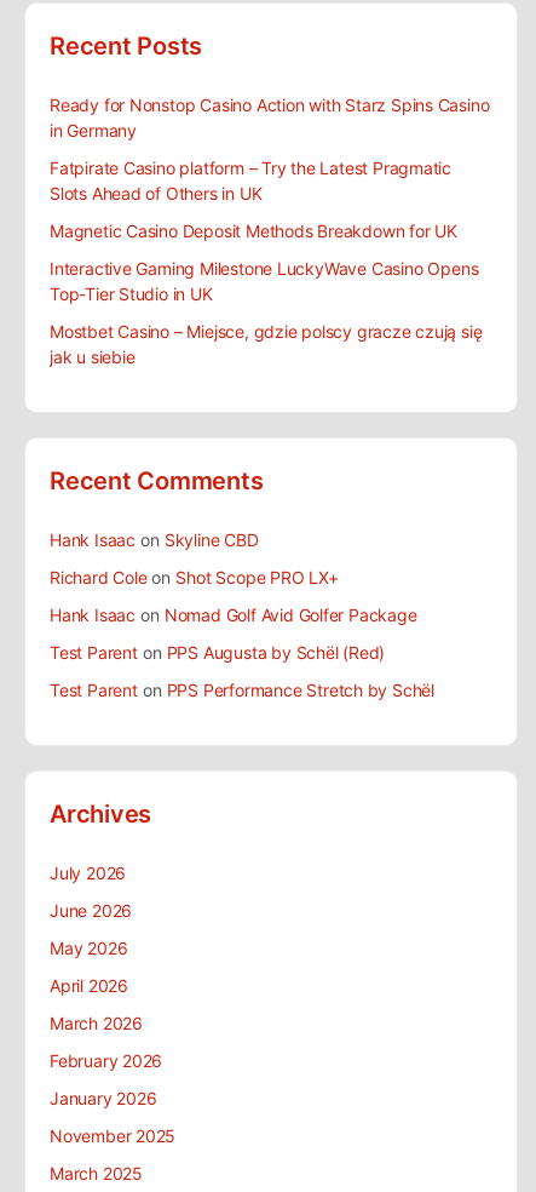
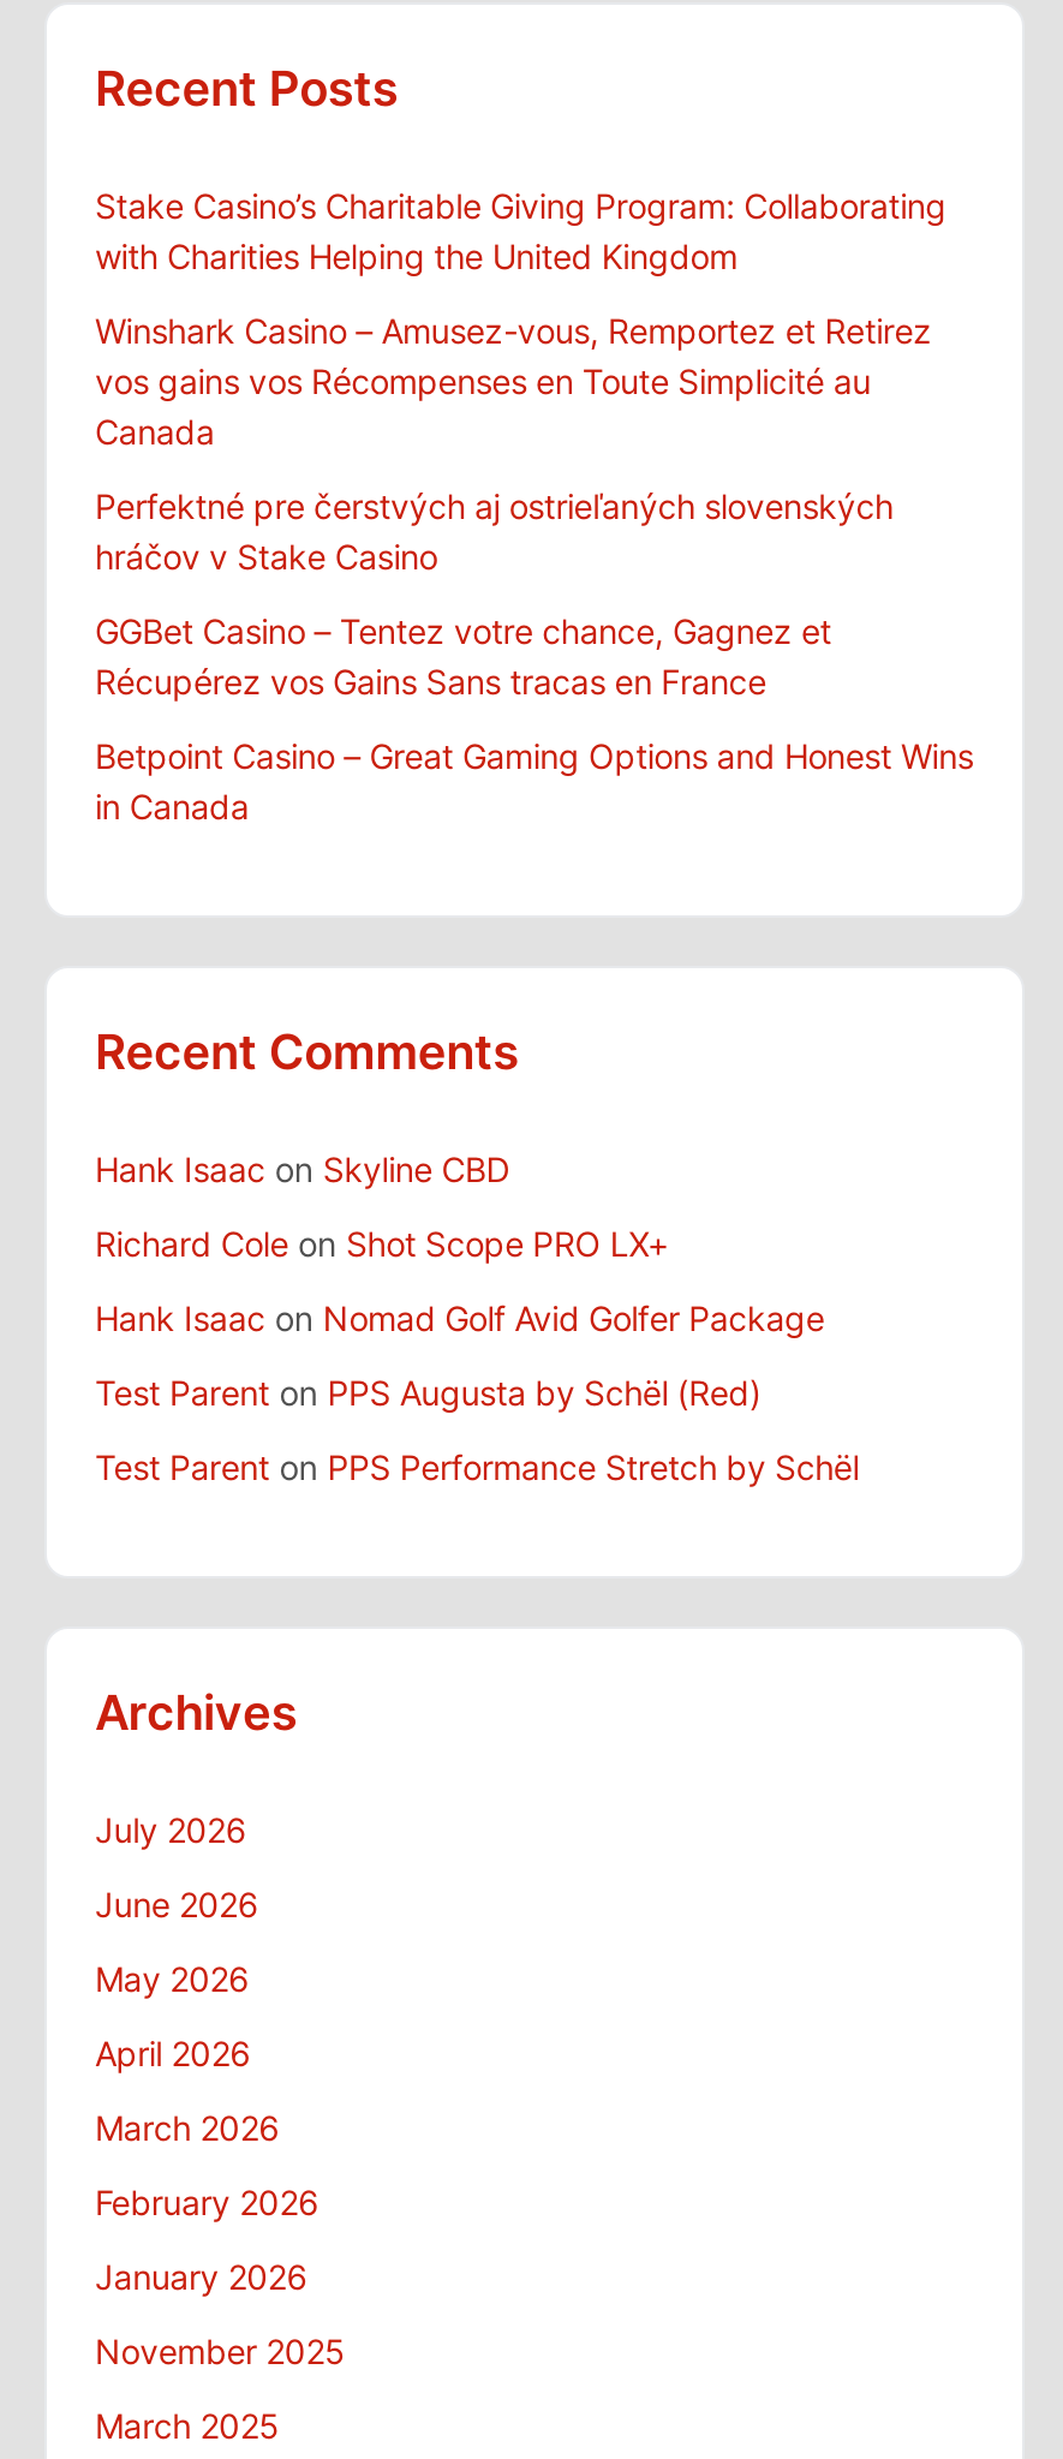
[50,94,489,141] Ready for Nonstop Casino Action with Starz Spins Casino | in Germany -> [95,185,946,276] Stake Casino’s Charitable Giving Program: Collaborating | with Charities Helping the United Kingdom
[50,157,451,204] Fatpirate Casino platform – Try the Latest Pragmatic | Slots Ahead of Others in UK -> [95,310,932,452] Winshark Casino – Amusez-vous, Remportez et Retirez | vos gains vos Récompenses en Toute Simplicité au | Canada
[50,220,457,241] Magnetic Casino Deposit Methods Breakdown for UK -> [95,485,893,577] Perfektné pre čerstvých aj ostrieľaných slovenských | hráčov v Stake Casino
[50,258,478,304] Interactive Gaming Milestone LuckyWave Casino Opens | Top-Tier Studio in UK -> [95,610,831,702] GGBet Casino – Tentez votre chance, Gagnez et | Récupérez vos Gains Sans tracas en France
[50,321,482,367] Mostbet Casino – Miejsce, gdzie polscy gracze czują się | jak u siebie -> [95,735,973,826] Betpoint Casino – Great Gaming Options and Honest Wins | in Canada

